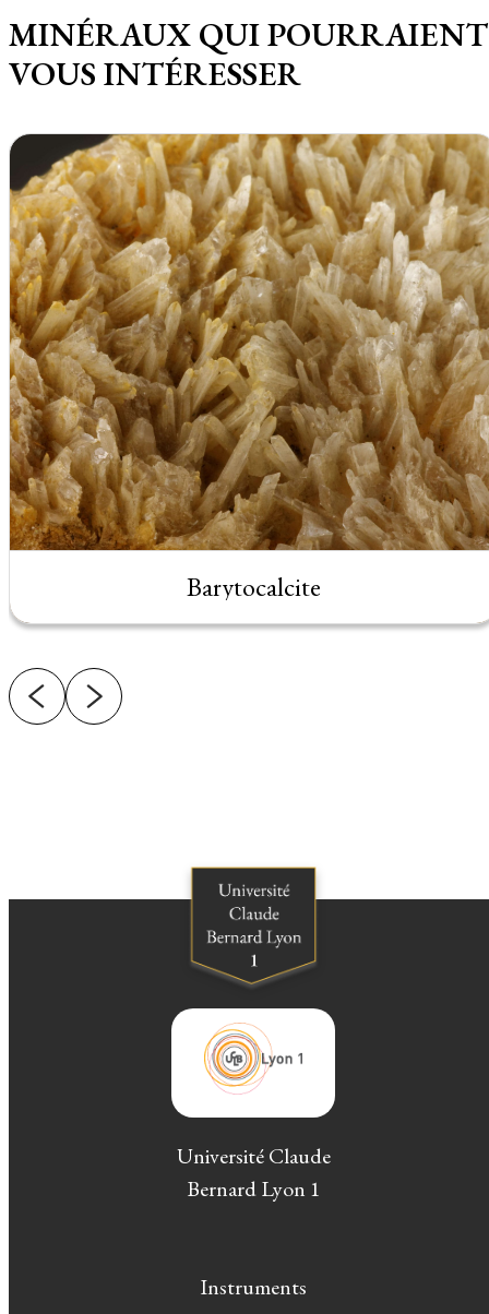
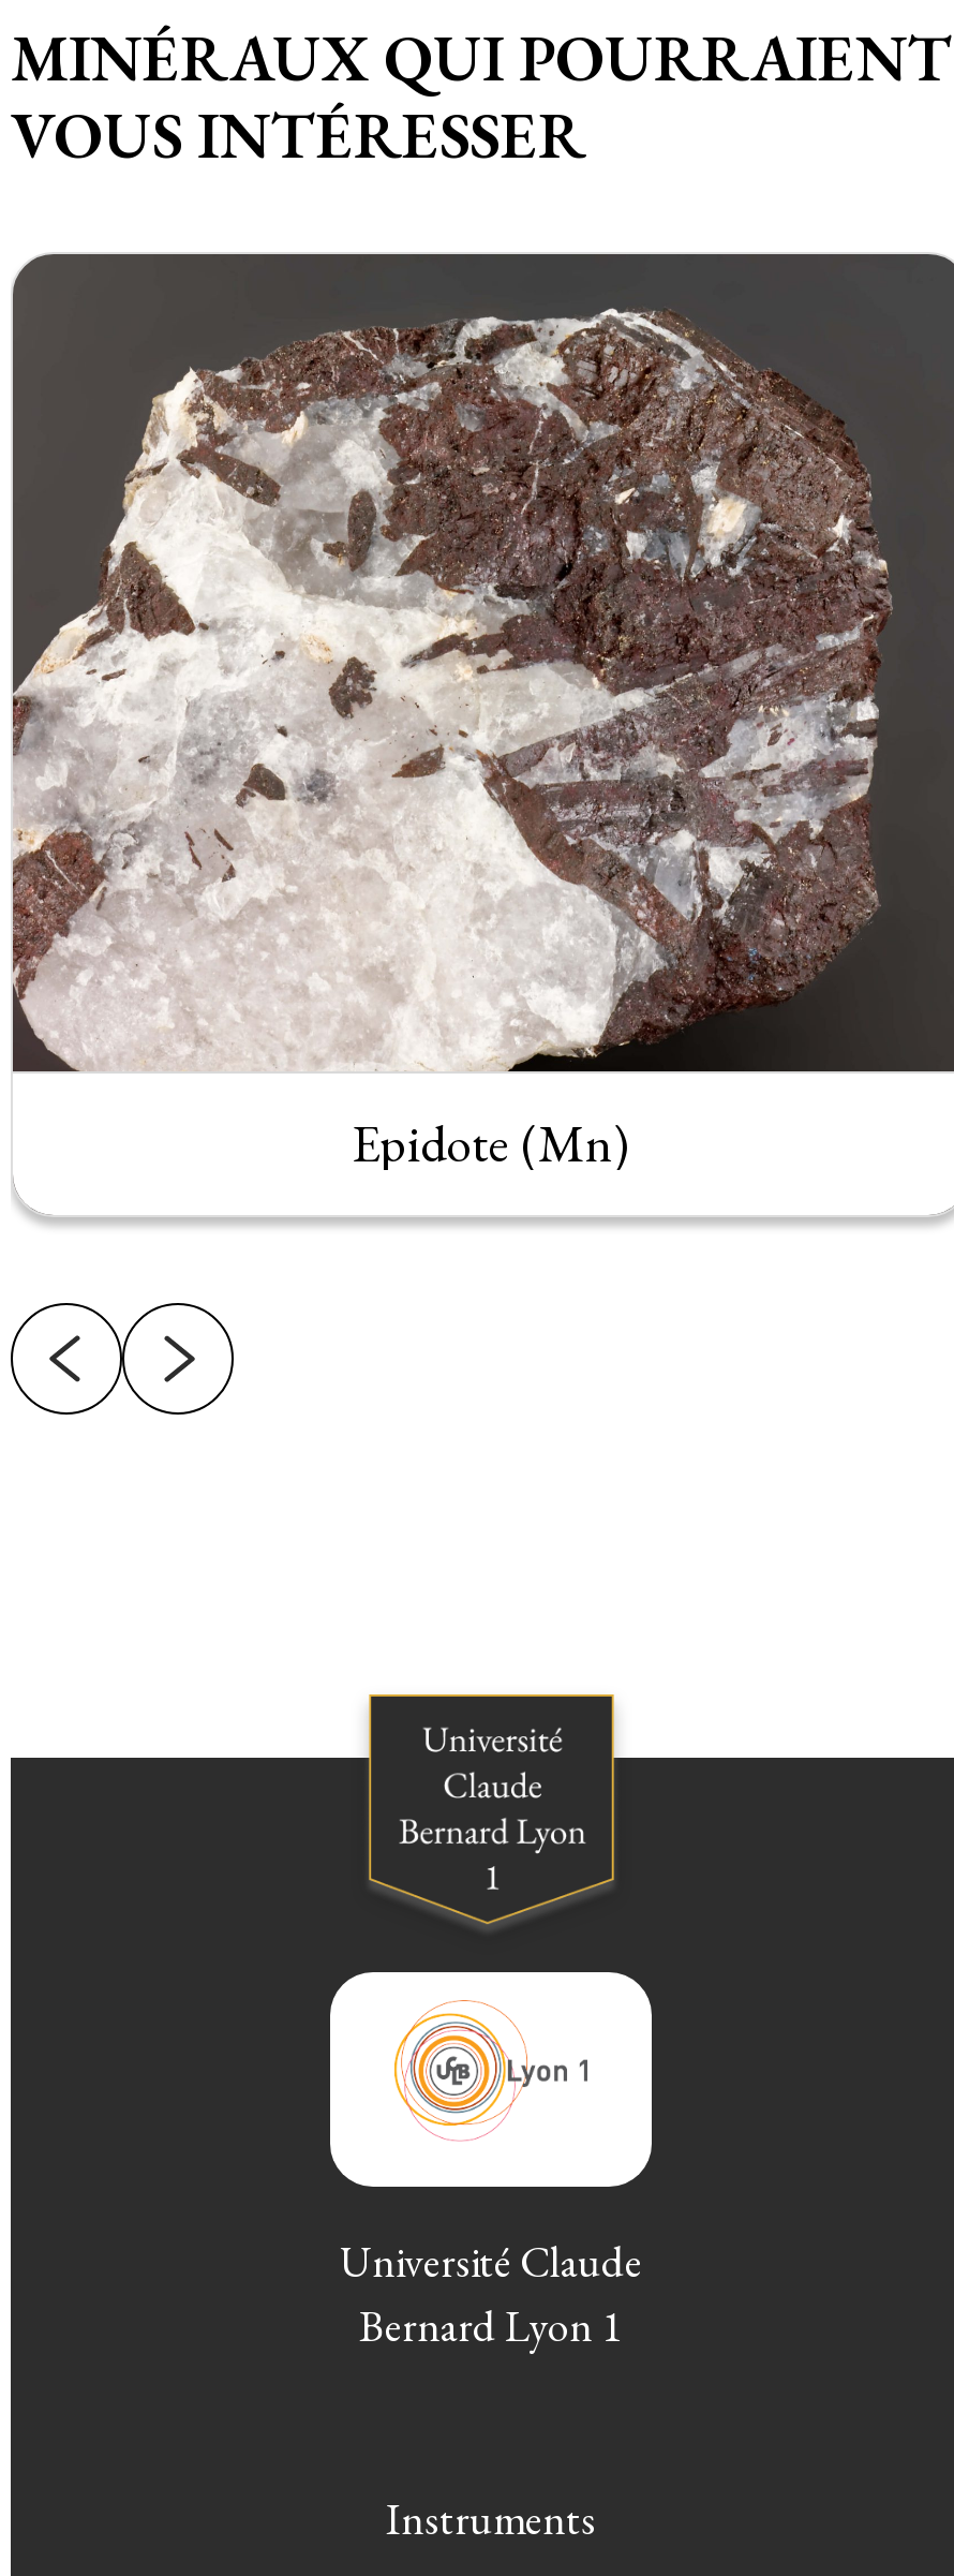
[9,133,486,604] [image] | Barytocalcite -> [11,252,948,1176] [image] | Epidote (Mn)

